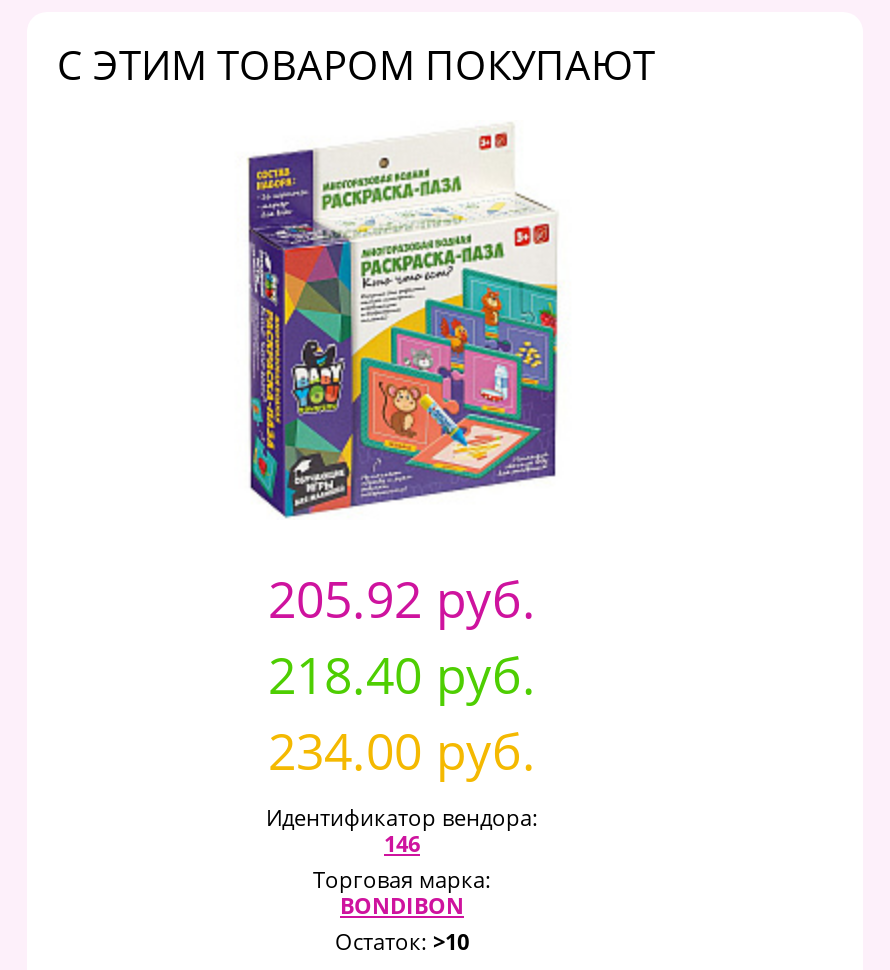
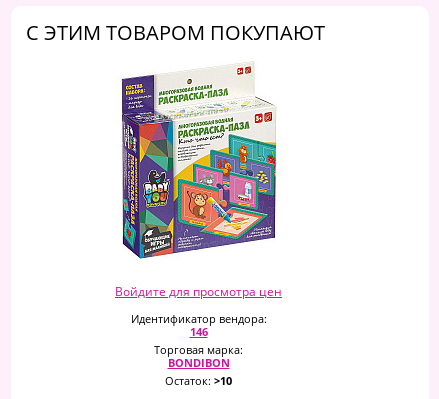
[268,564,536,784] 205.92 руб. | 218.40 руб. | 234.00 руб. -> [115,283,282,300] Войдите для просмотра цен

